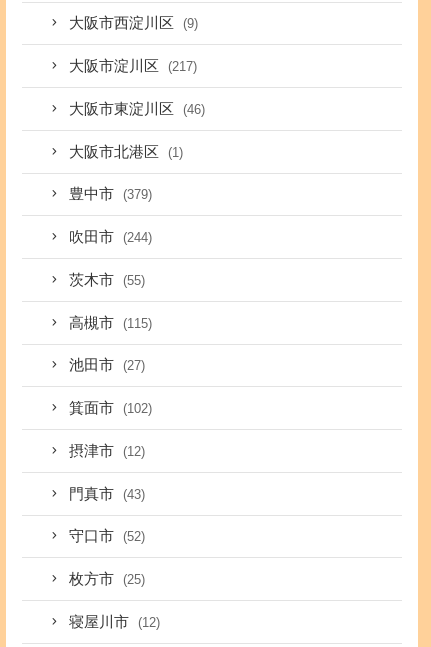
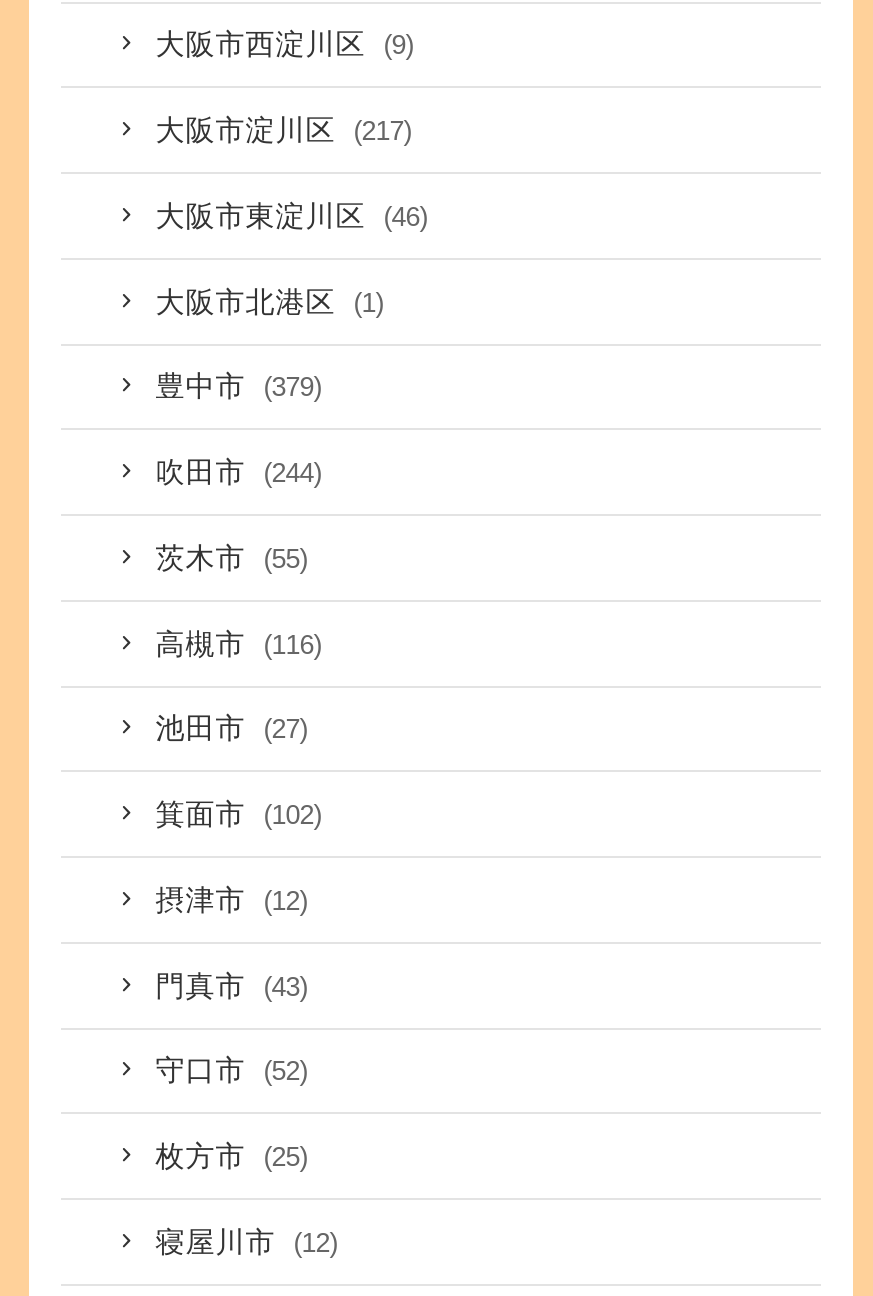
[69,315,152,331] 高槻市 (115) -> [155,627,321,659] 高槻市 (116)

